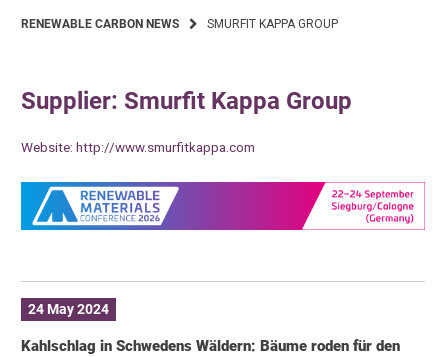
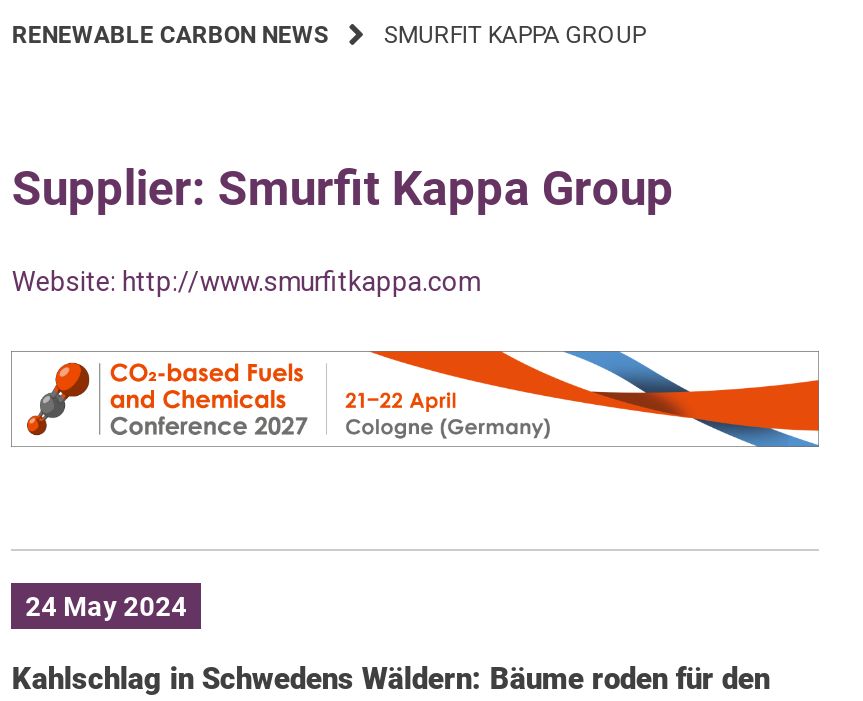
[20,181,425,231] [image] -> [11,349,821,449] [image]

